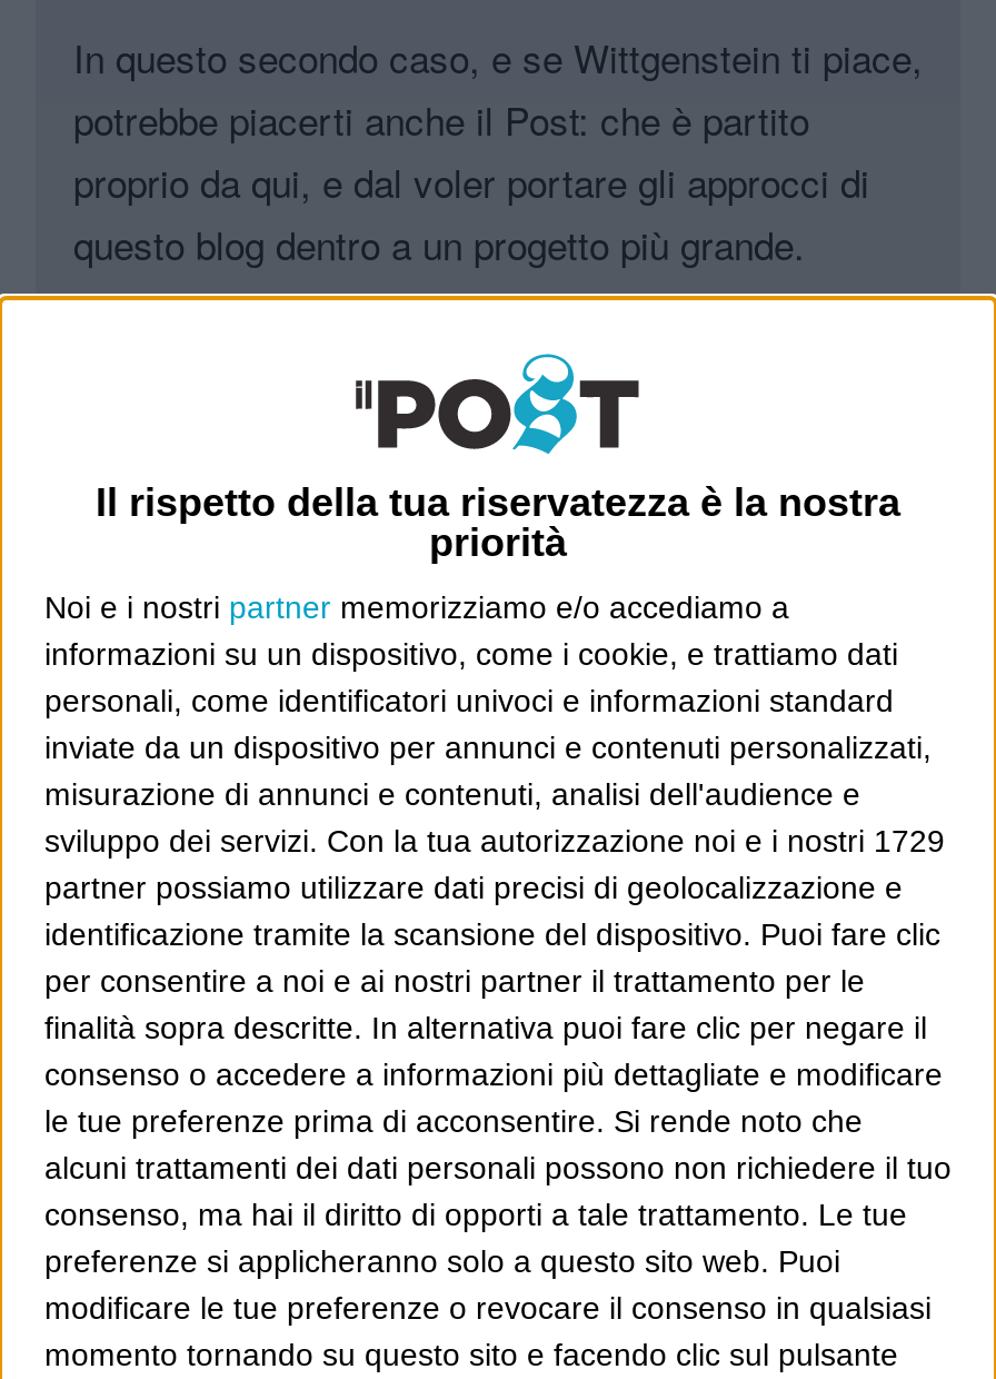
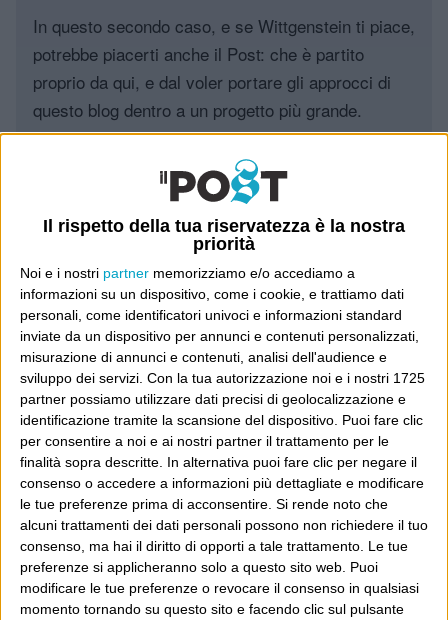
[44,822,945,858] sviluppo dei servizi. Con la tua autorizzazione noi e i nostri 1729 -> [20,370,425,386] sviluppo dei servizi. Con la tua autorizzazione noi e i nostri 1725

